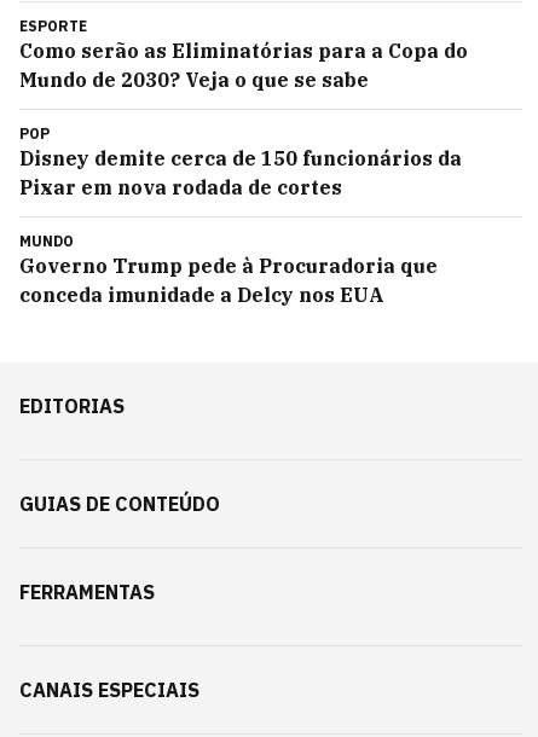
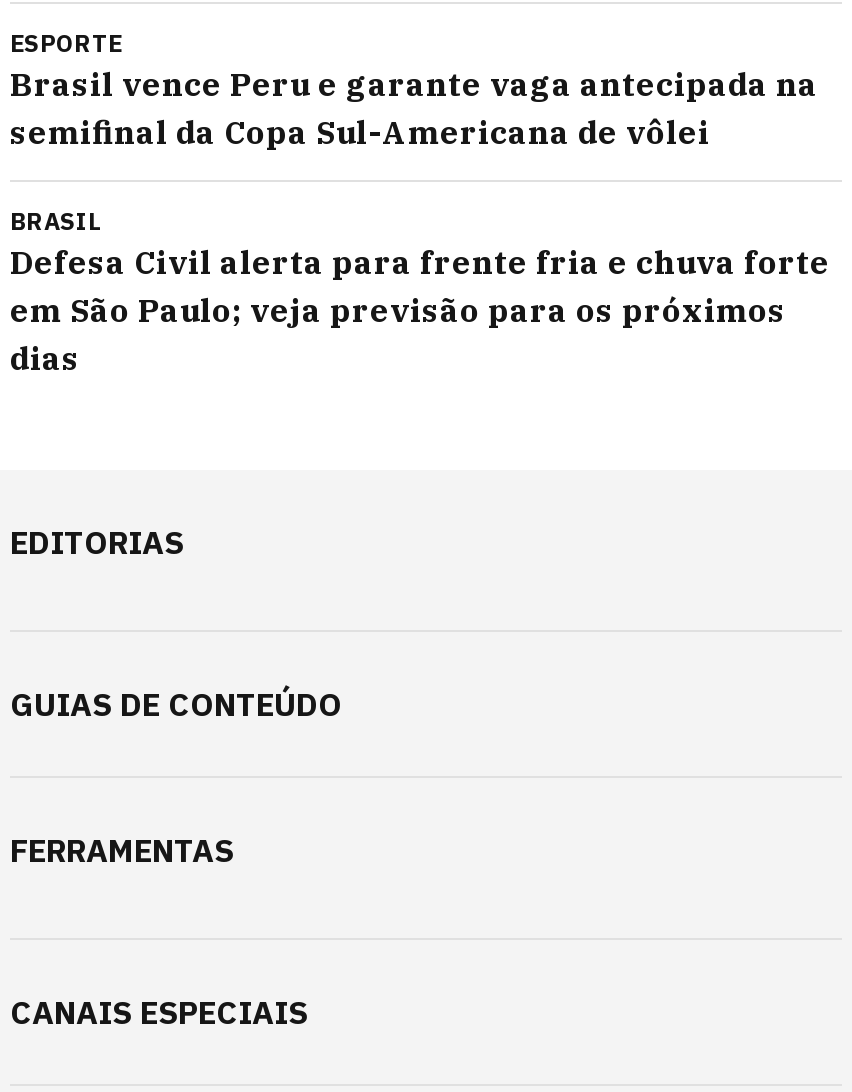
[19,39,468,307] Como serão as Eliminatórias para a Copa do | Mundo de 2030? Veja o que se sabe | POP | Disney demite cerca de 150 funcionários da | Pixar em nova rodada de cortes | MUNDO | Governo Trump pede à Procuradoria que | conceda imunidade a Delcy nos EUA -> [10,64,830,378] Brasil vence Peru e garante vaga antecipada na | semifinal da Copa Sul-Americana de vôlei | BRASIL | Defesa Civil alerta para frente fria e chuva forte | em São Paulo; veja previsão para os próximos | dias

